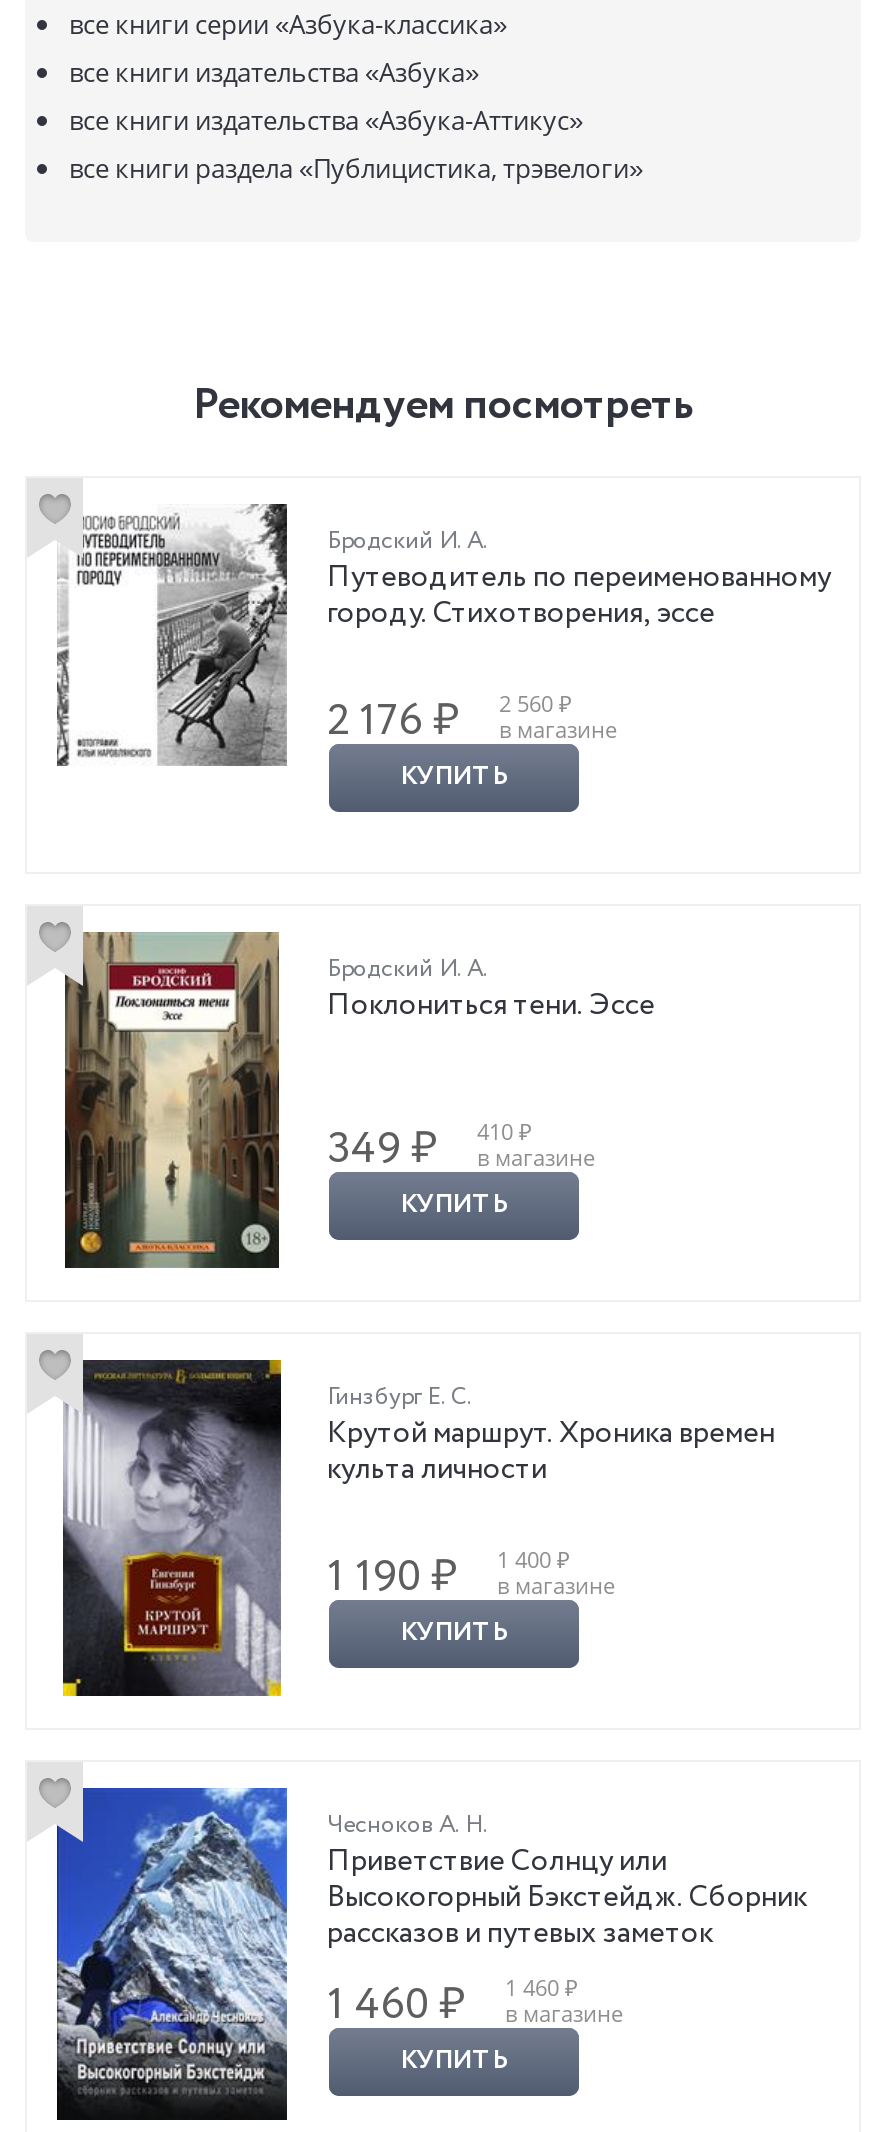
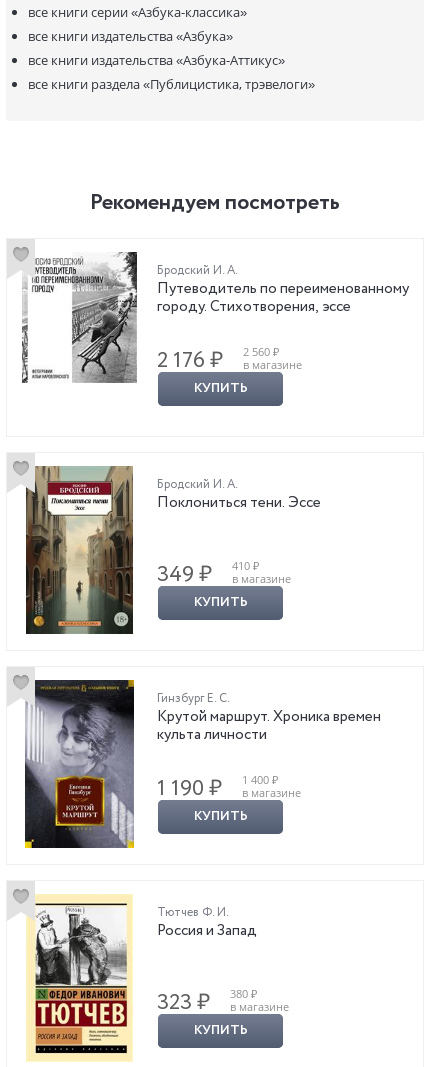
[55,1786,807,2122] [image] | Чесноков А. Н. | Приветствие Солнцу или | Высокогорный Бэкстейдж. Сборник | рассказов и путевых заметок | 1 460 ₽ | 1 460 ₽ -> [22,894,257,1062] [image] | Тютчев Ф. И. | Россия и Запад | 323 ₽ | 380 ₽

